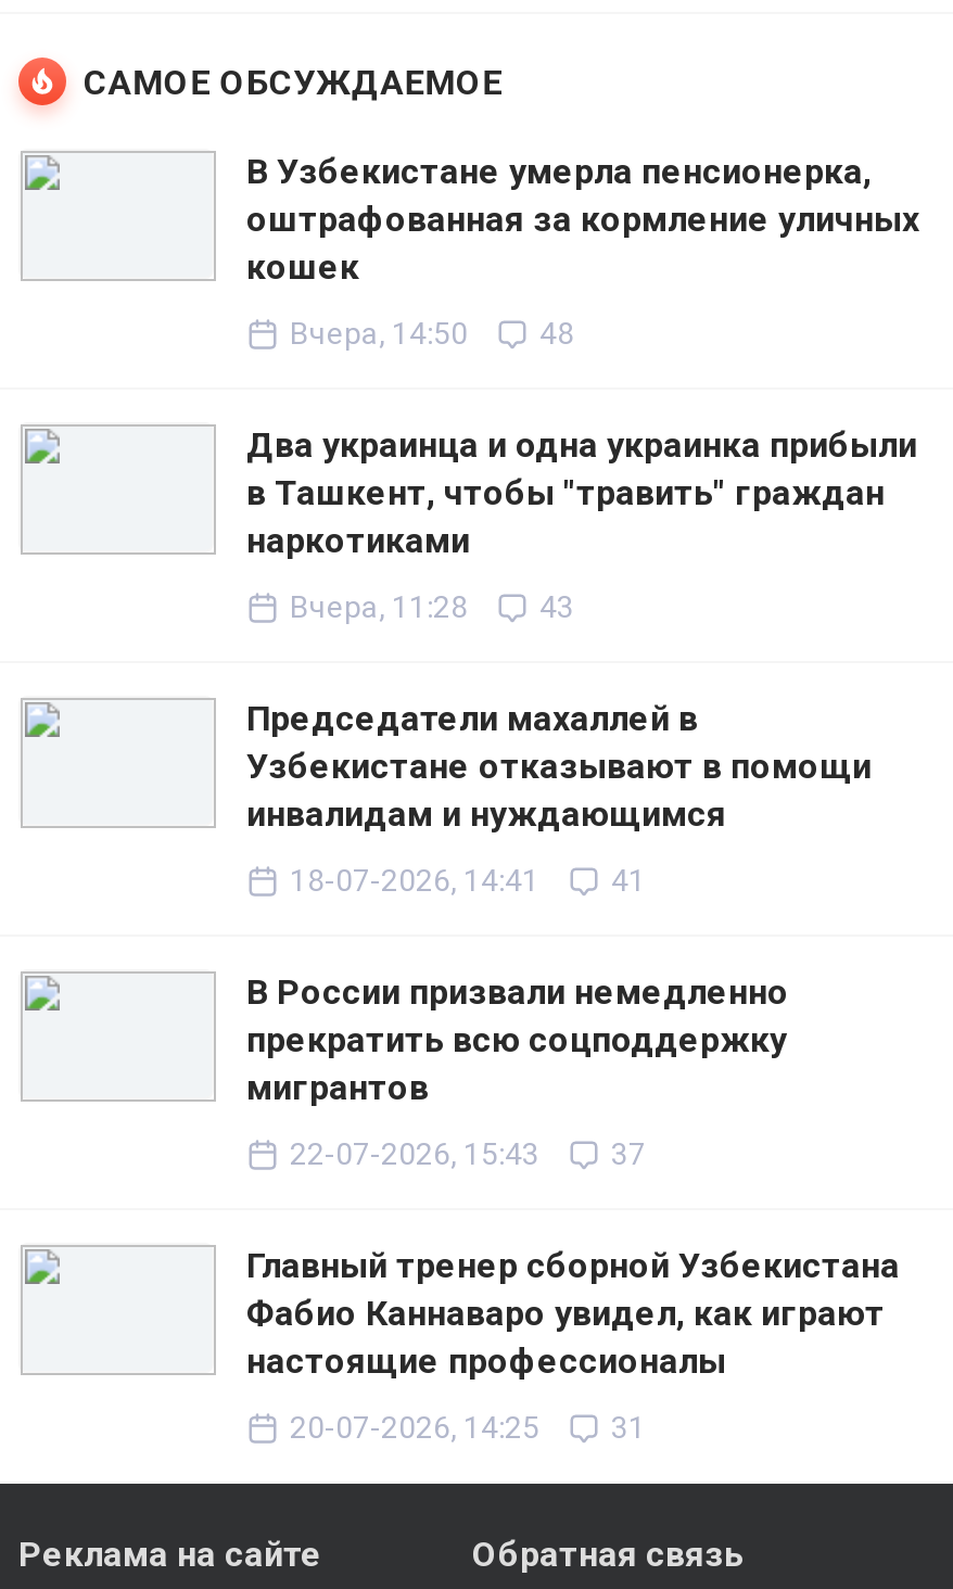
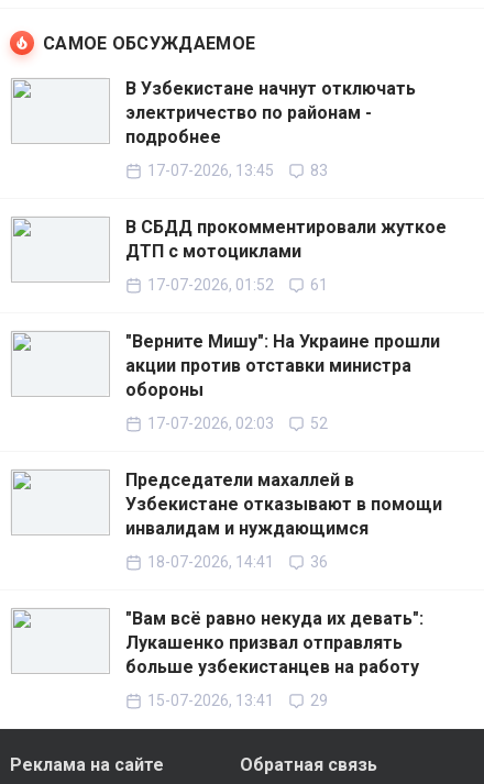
[246,152,919,625] В Узбекистане умерла пенсионерка, | оштрафованная за кормление уличных | кошек | Вчера, 14:50 | 48 | Два украинца и одна украинка прибыли | в Ташкент, чтобы "травить" граждан | наркотиками | Вчера, 11:28 | 43 -> [125,79,447,433] В Узбекистане начнут отключать | электричество по районам - | подробнее | 17-07-2026, 13:45 | 83 | В СБДД прокомментировали жуткое | ДТП с мотоциклами | 17-07-2026, 01:52 | 61 | "Верните Мишу": На Украине прошли | акции против отставки министра | обороны | 17-07-2026, 02:03 | 52
moved [246,699,872,899] -> [125,470,442,571]: Председатели махаллей в | Узбекистане отказывают в помощи | инвалидам и нуждающимся | 18-07-2026, 14:41
[246,864,900,1446] 41 | В России призвали немедленно | прекратить всю соцподдержку | мигрантов | 22-07-2026, 15:43 | 37 | Главный тренер сборной Узбекистана | Фабио Каннаваро увидел, как играют | настоящие профессионалы | 20-07-2026, 14:25 | 31 -> [125,554,424,710] 36 | "Вам всё равно некуда их девать": | Лукашенко призвал отправлять | больше узбекистанцев на работу | 15-07-2026, 13:41 | 29

